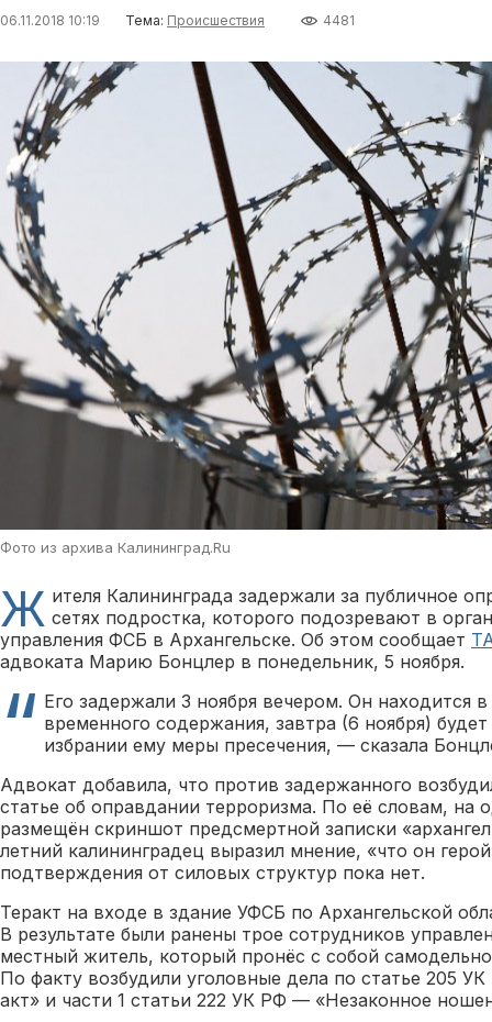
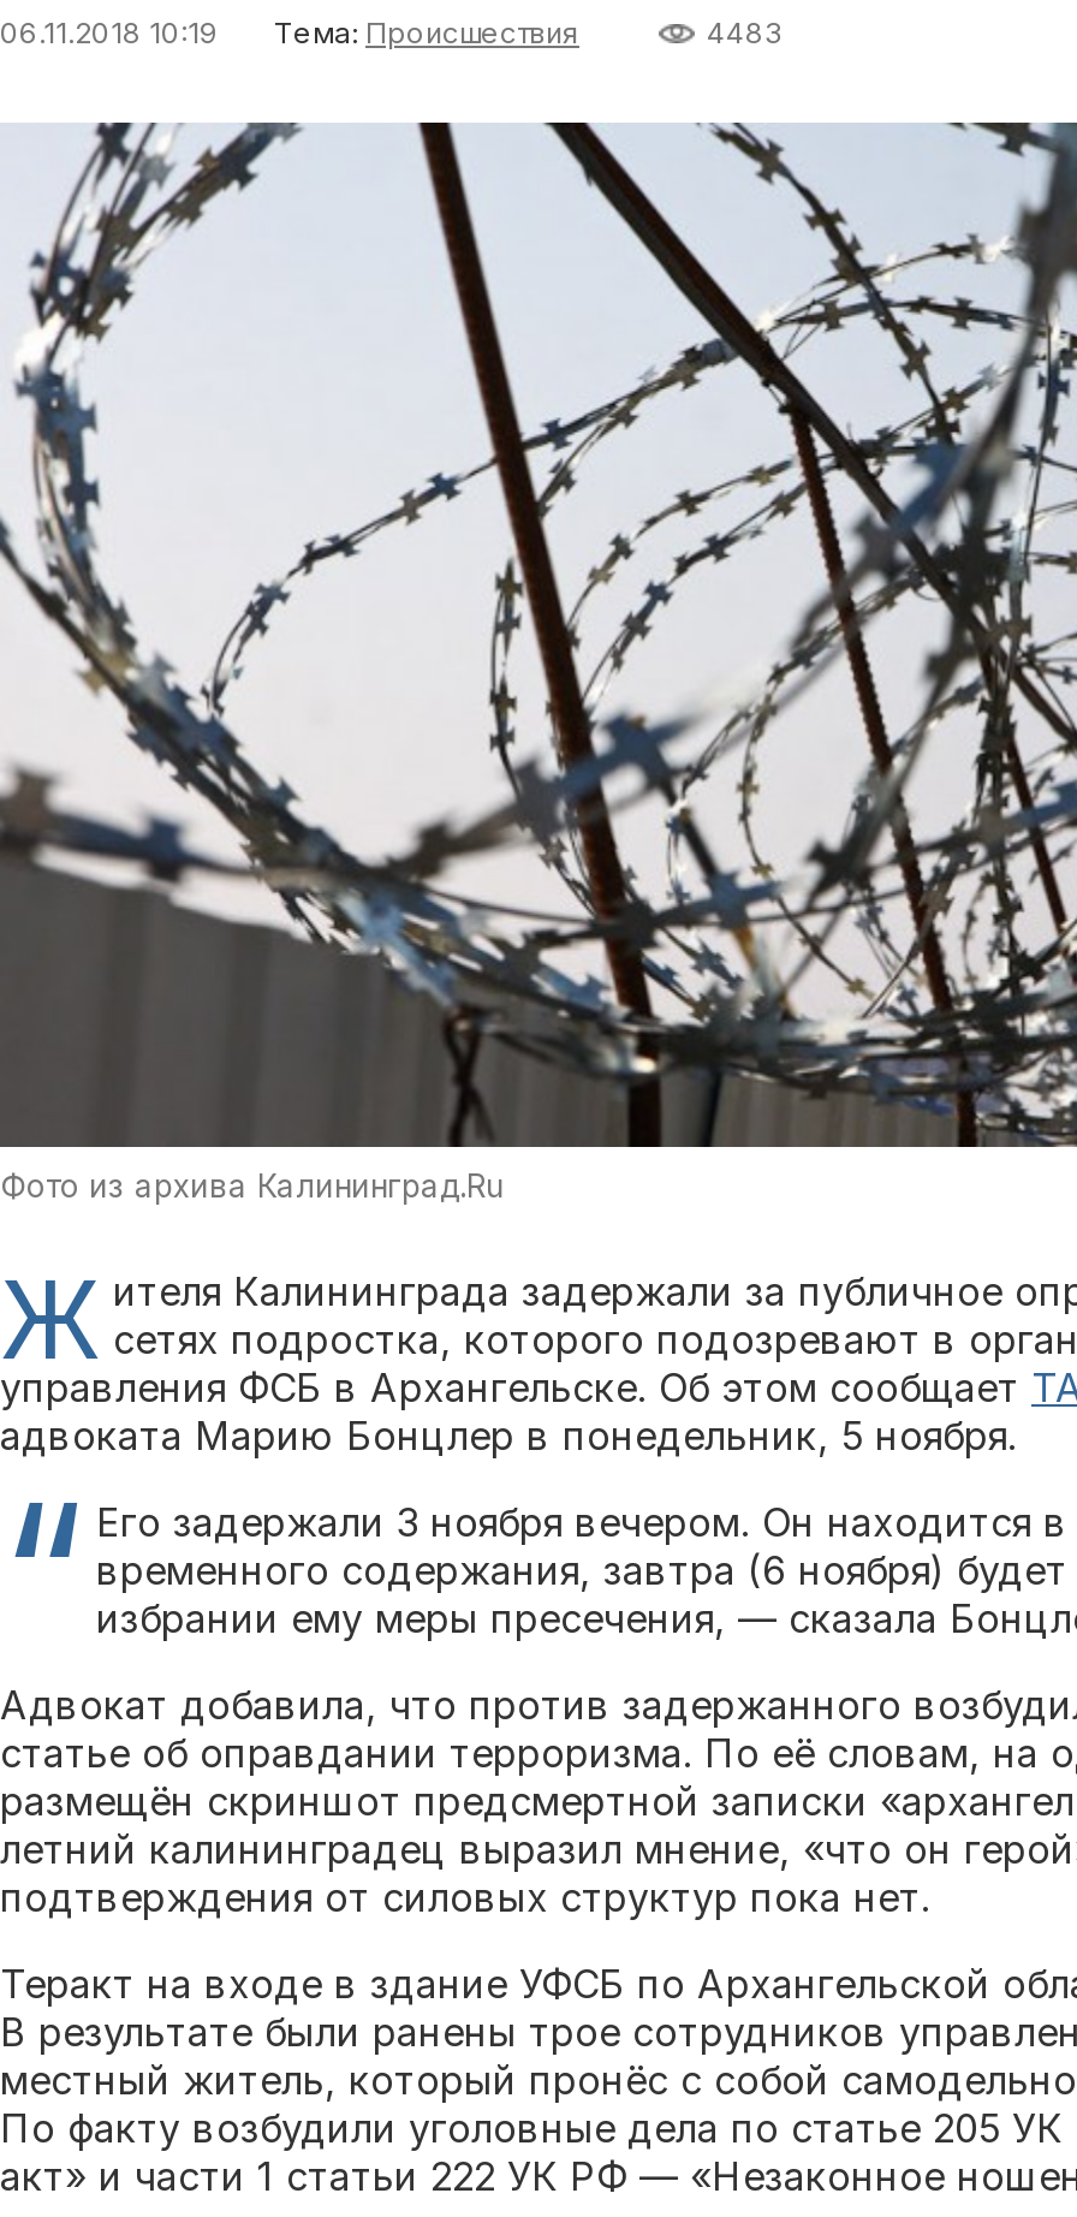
[323,12,355,29] 4481 -> [707,14,784,50] 4483

